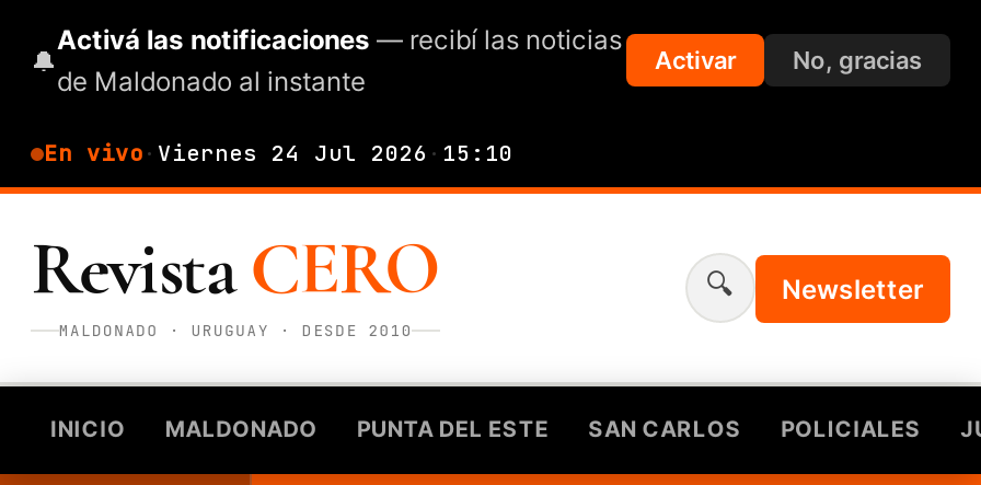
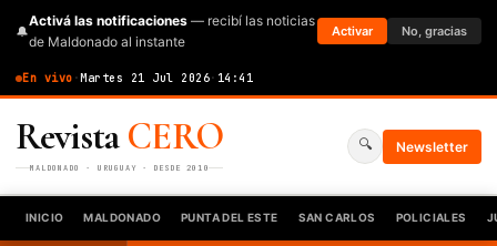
[44,139,513,168] En vivo · Viernes 24 Jul 2026 · 15:10 -> [22,71,253,85] En vivo · Martes 21 Jul 2026 · 14:41

